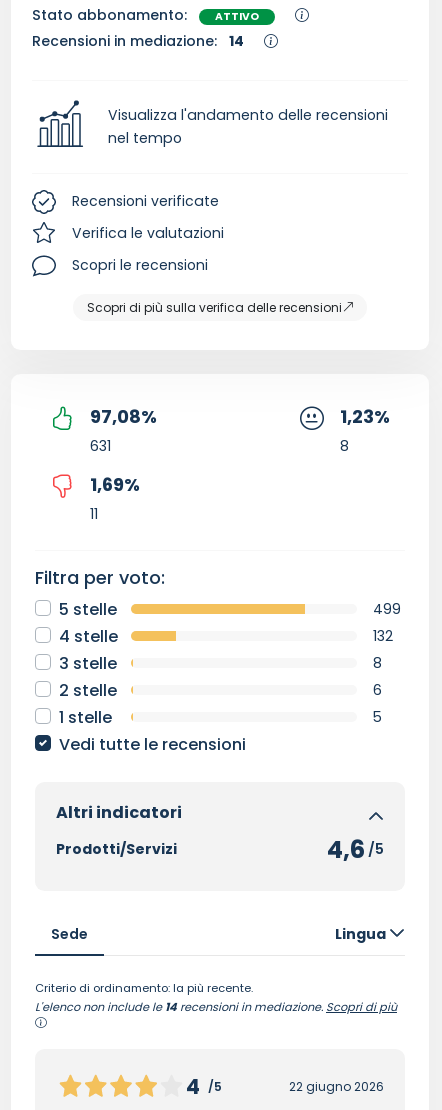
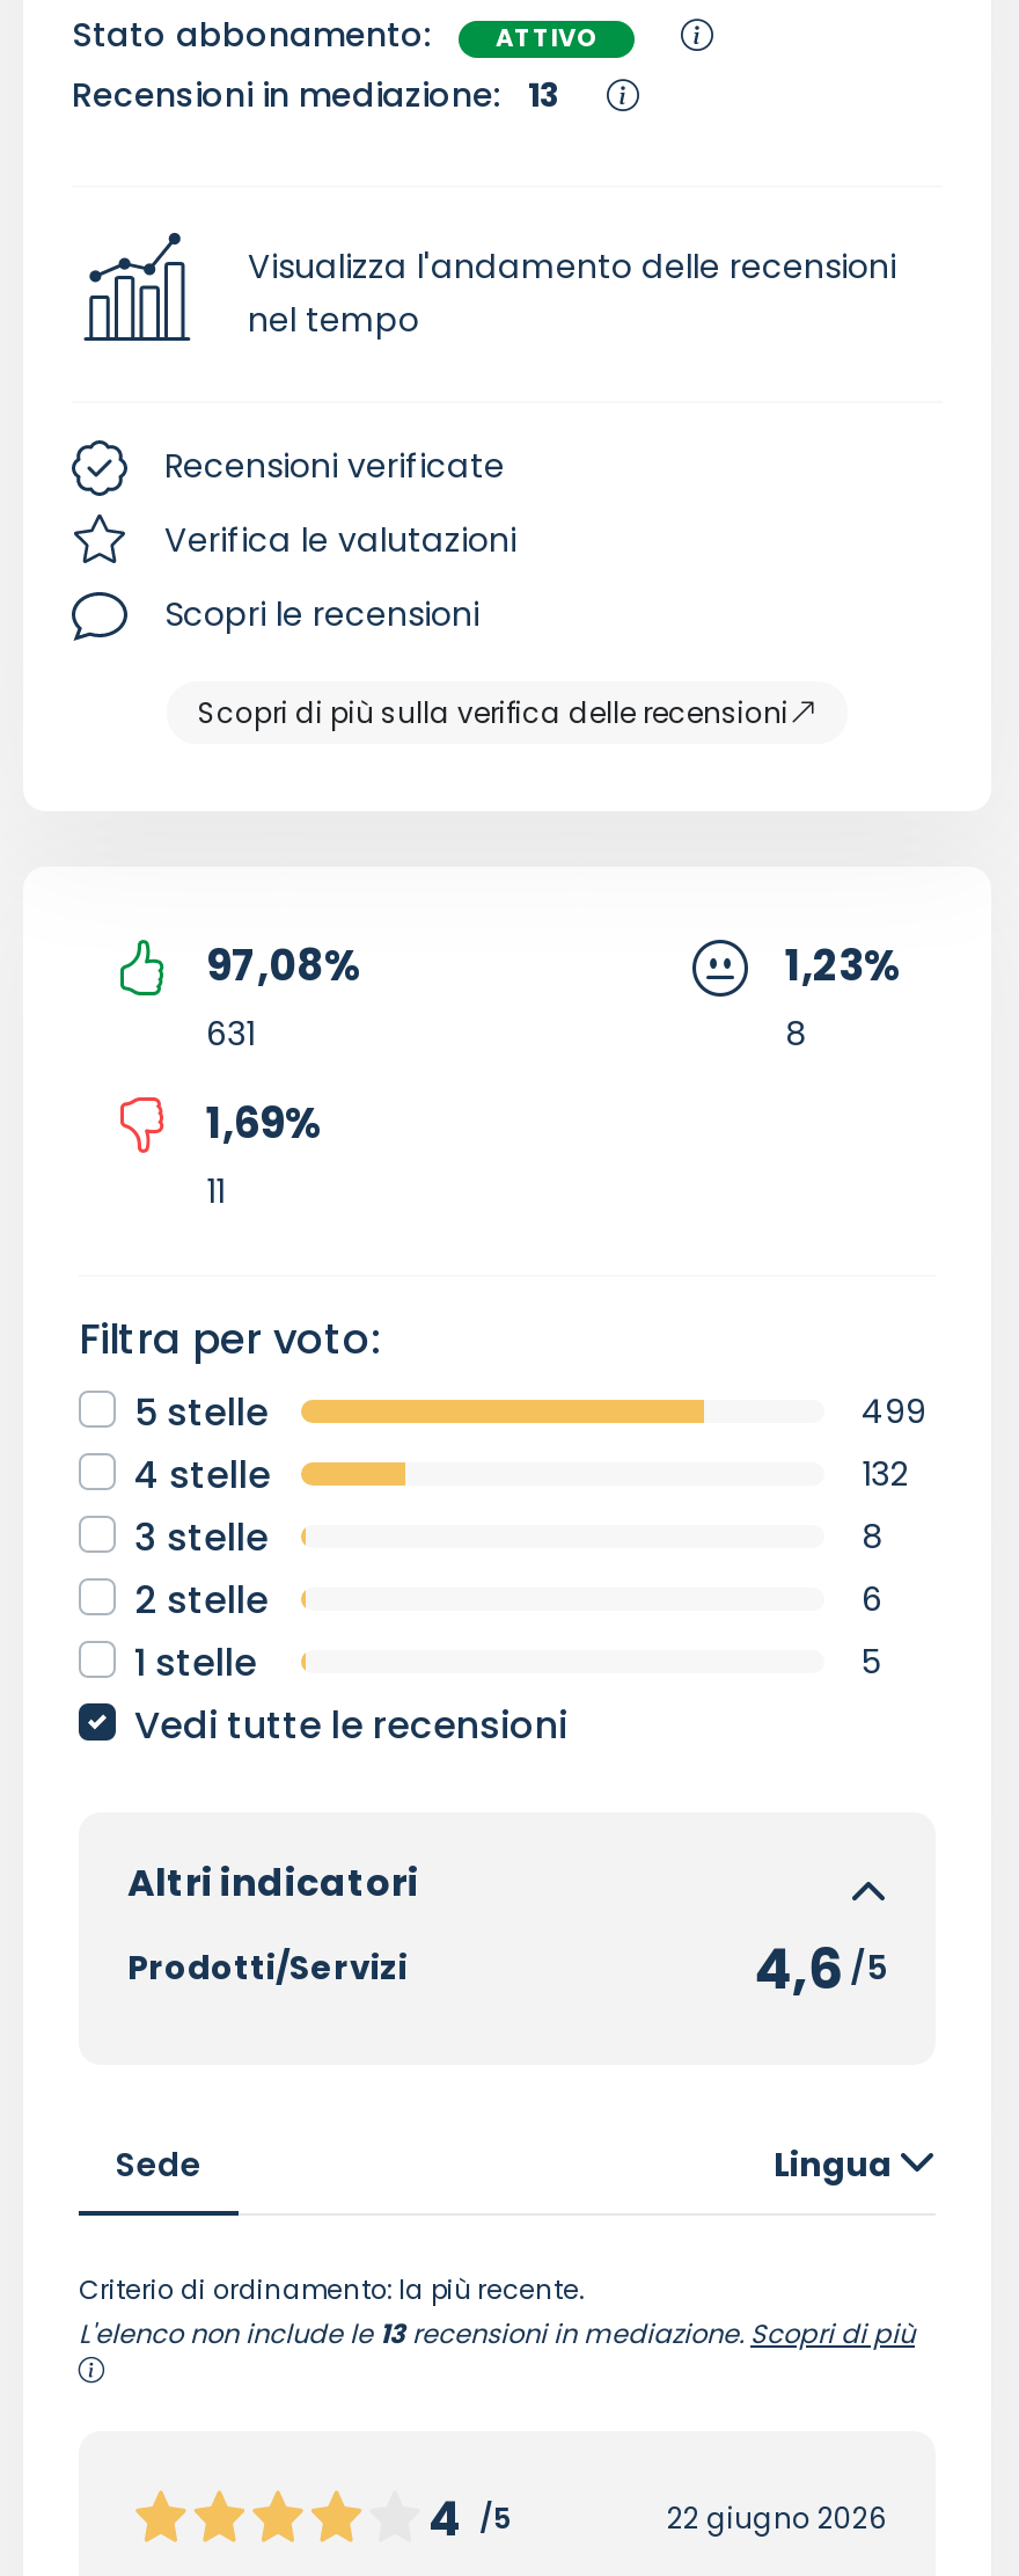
[32,31,244,51] Recensioni in mediazione: 14 -> [72,73,560,119] Recensioni in mediazione: 13
[35,999,397,1015] L'elenco non include le 14 recensioni in mediazione. Scopri di più -> [79,2315,915,2352] L'elenco non include le 13 recensioni in mediazione. Scopri di più

